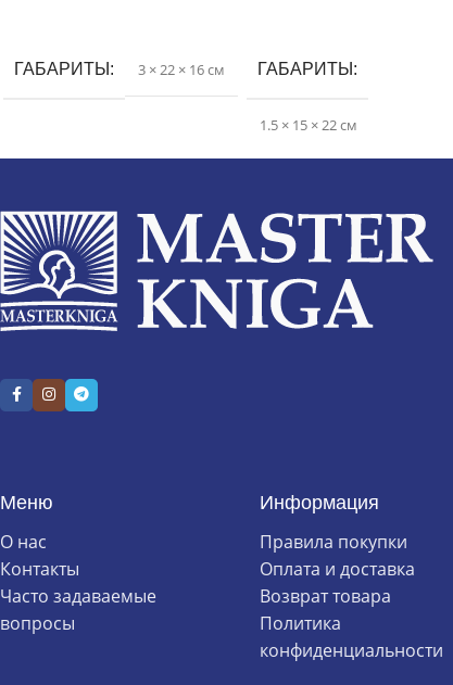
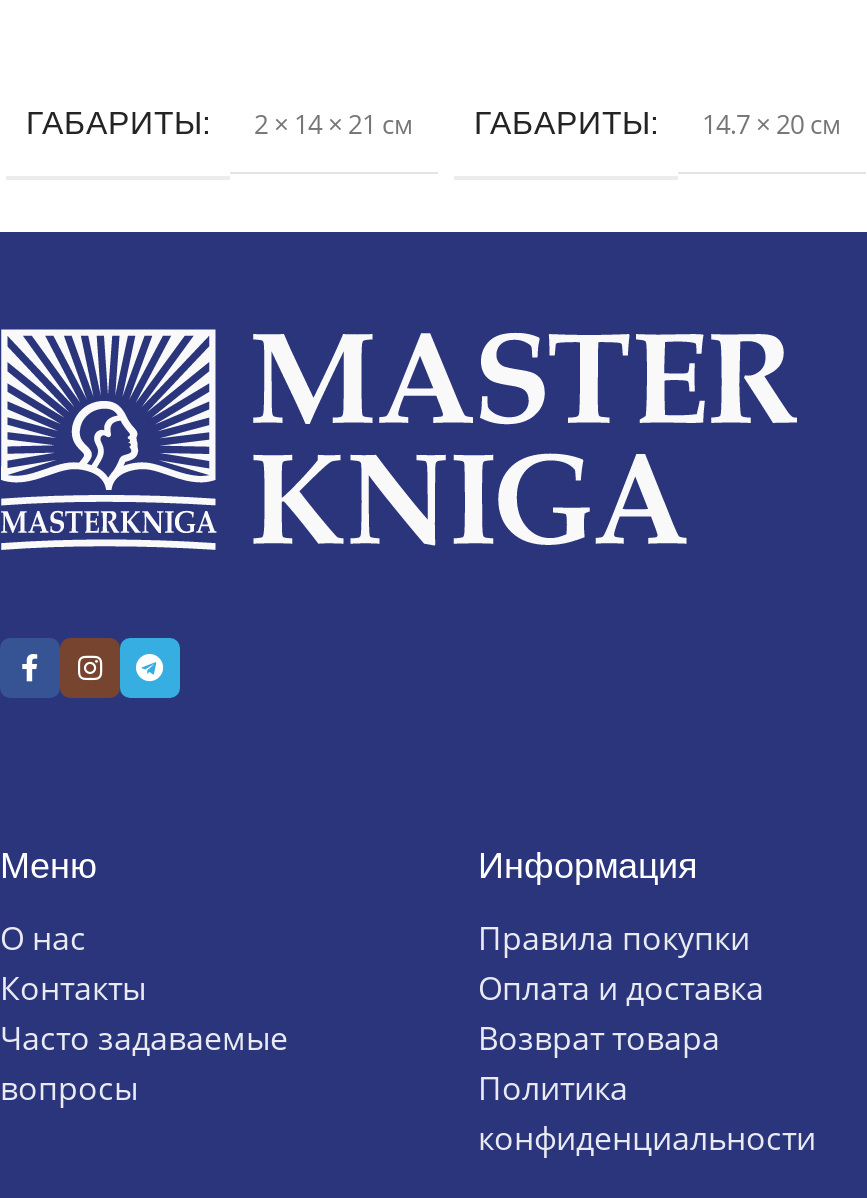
[138,60,225,80] 3 × 22 × 16 см -> [254,107,414,143] 2 × 14 × 21 см
[260,115,357,135] 1.5 × 15 × 22 см -> [702,107,842,143] 14.7 × 20 см

